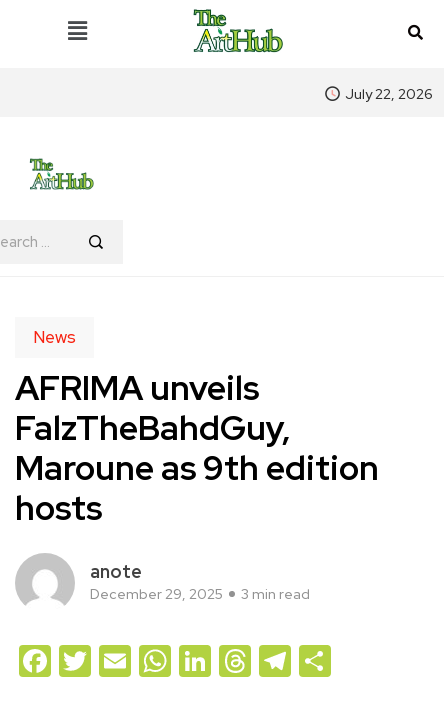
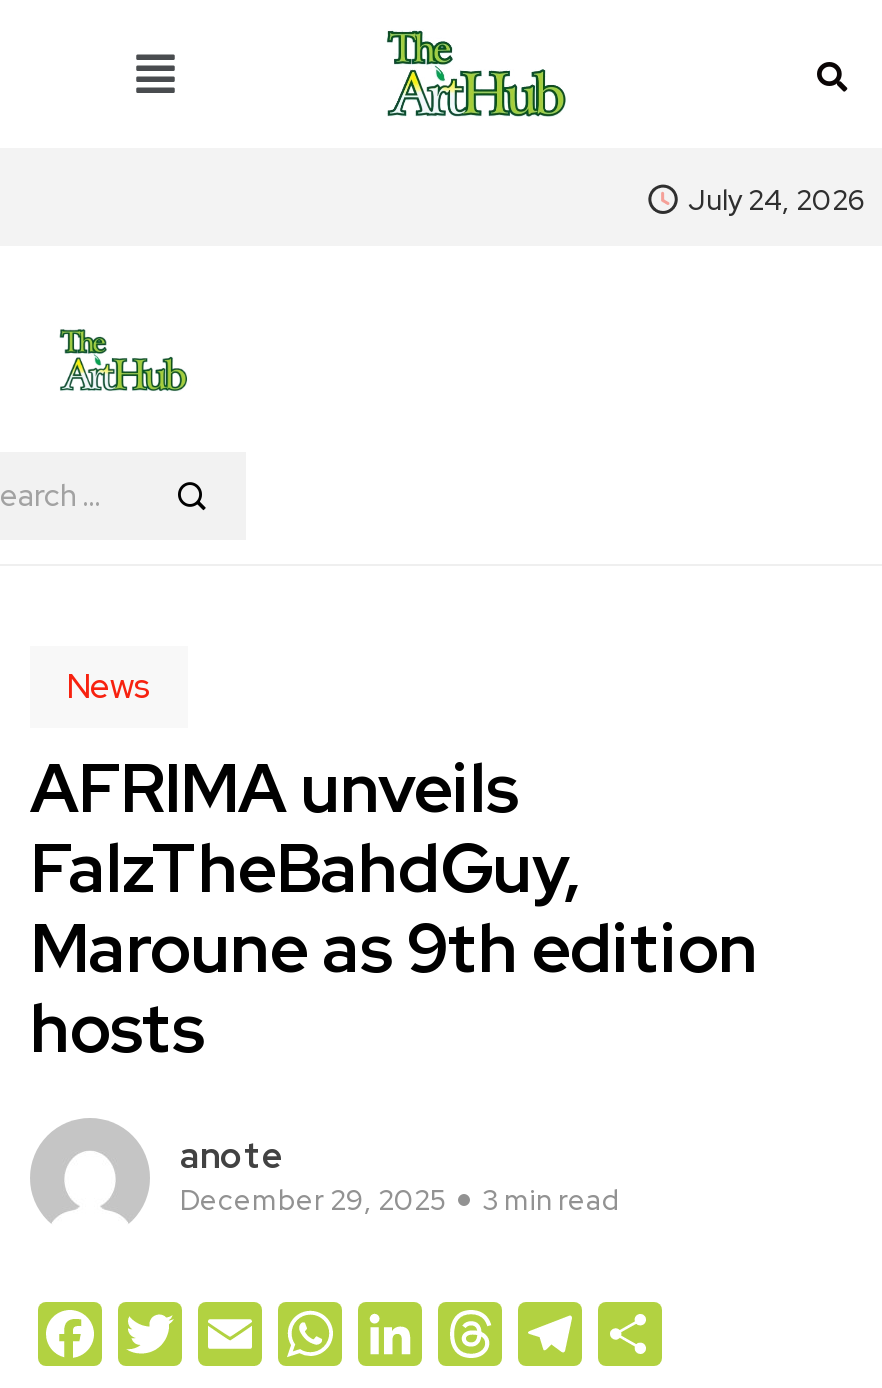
[345,85,433,103] July 22, 2026 -> [688,183,866,219] July 24, 2026

